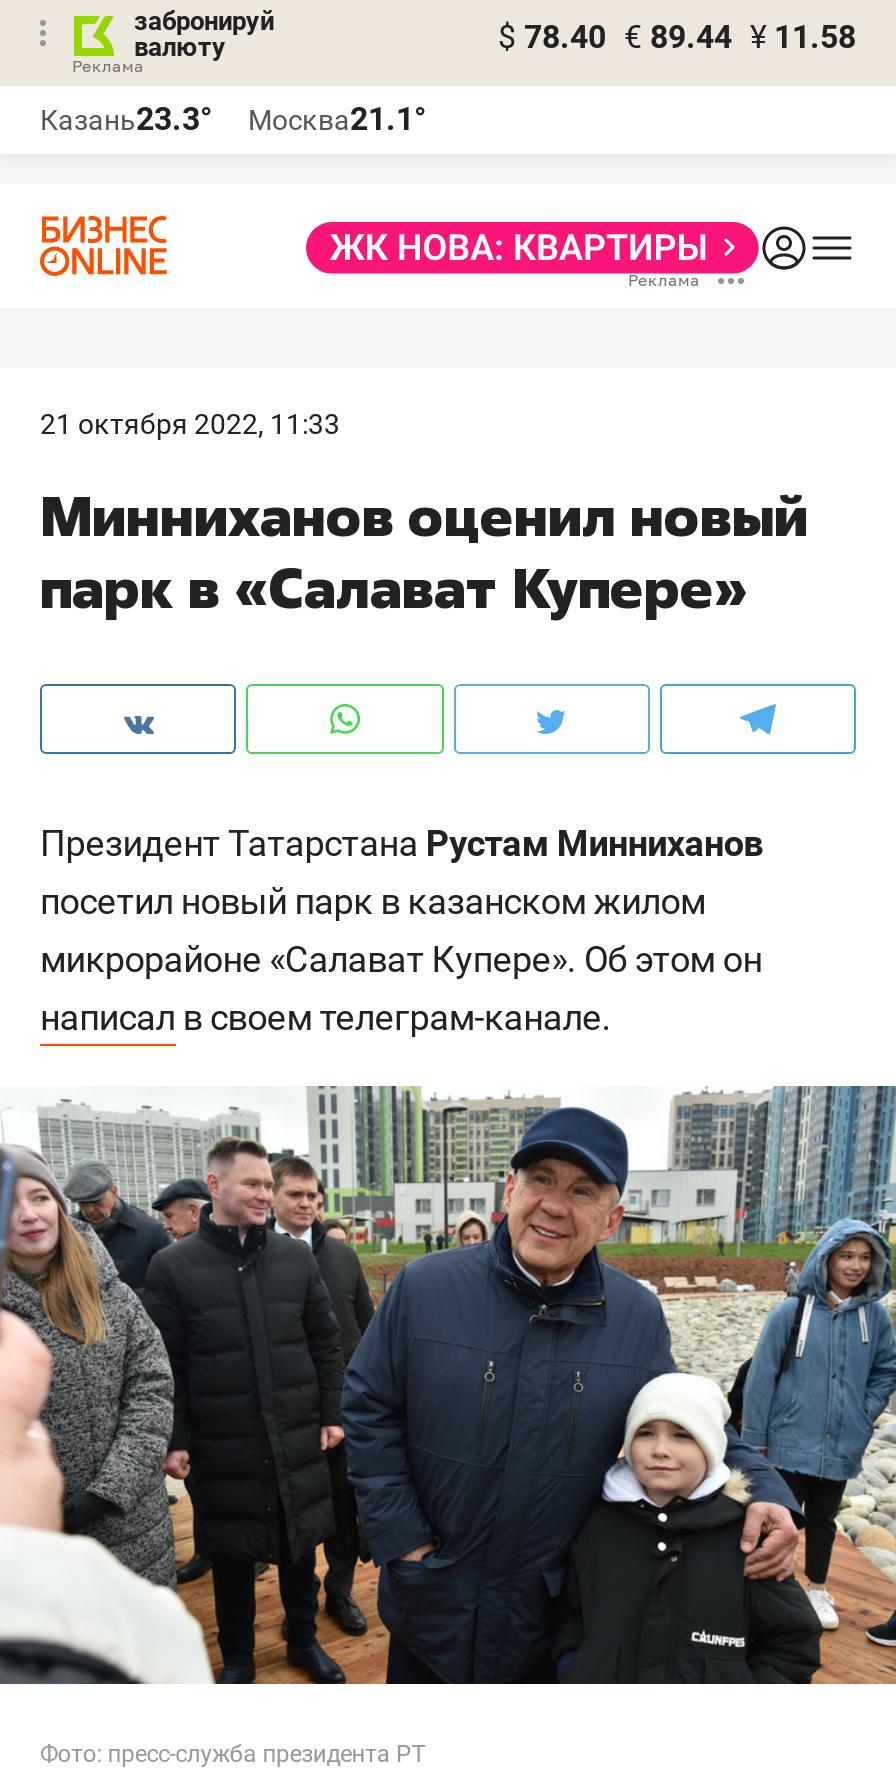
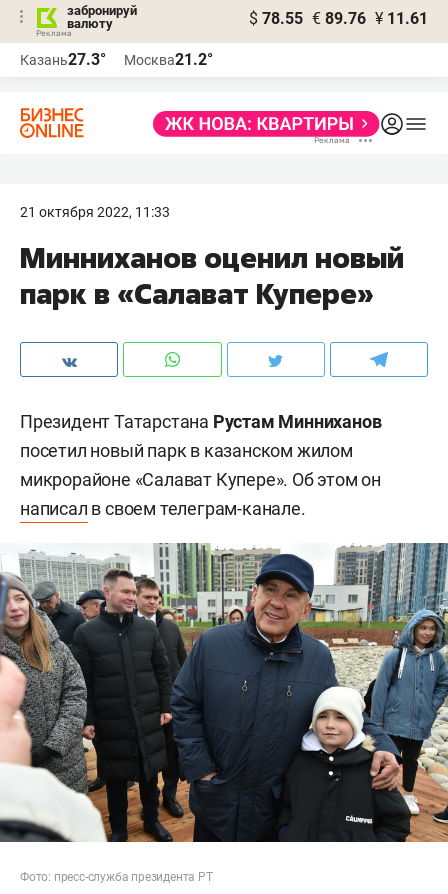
[498,18,856,56] $ 78.40 € 89.44 ¥ 11.58 -> [249,9,428,28] $ 78.55 € 89.76 ¥ 11.61
[40,100,212,138] Казань23.3° -> [20,50,106,69] Казань27.3°
[248,100,426,138] Москва21.1° -> [124,50,213,69] Москва21.2°

